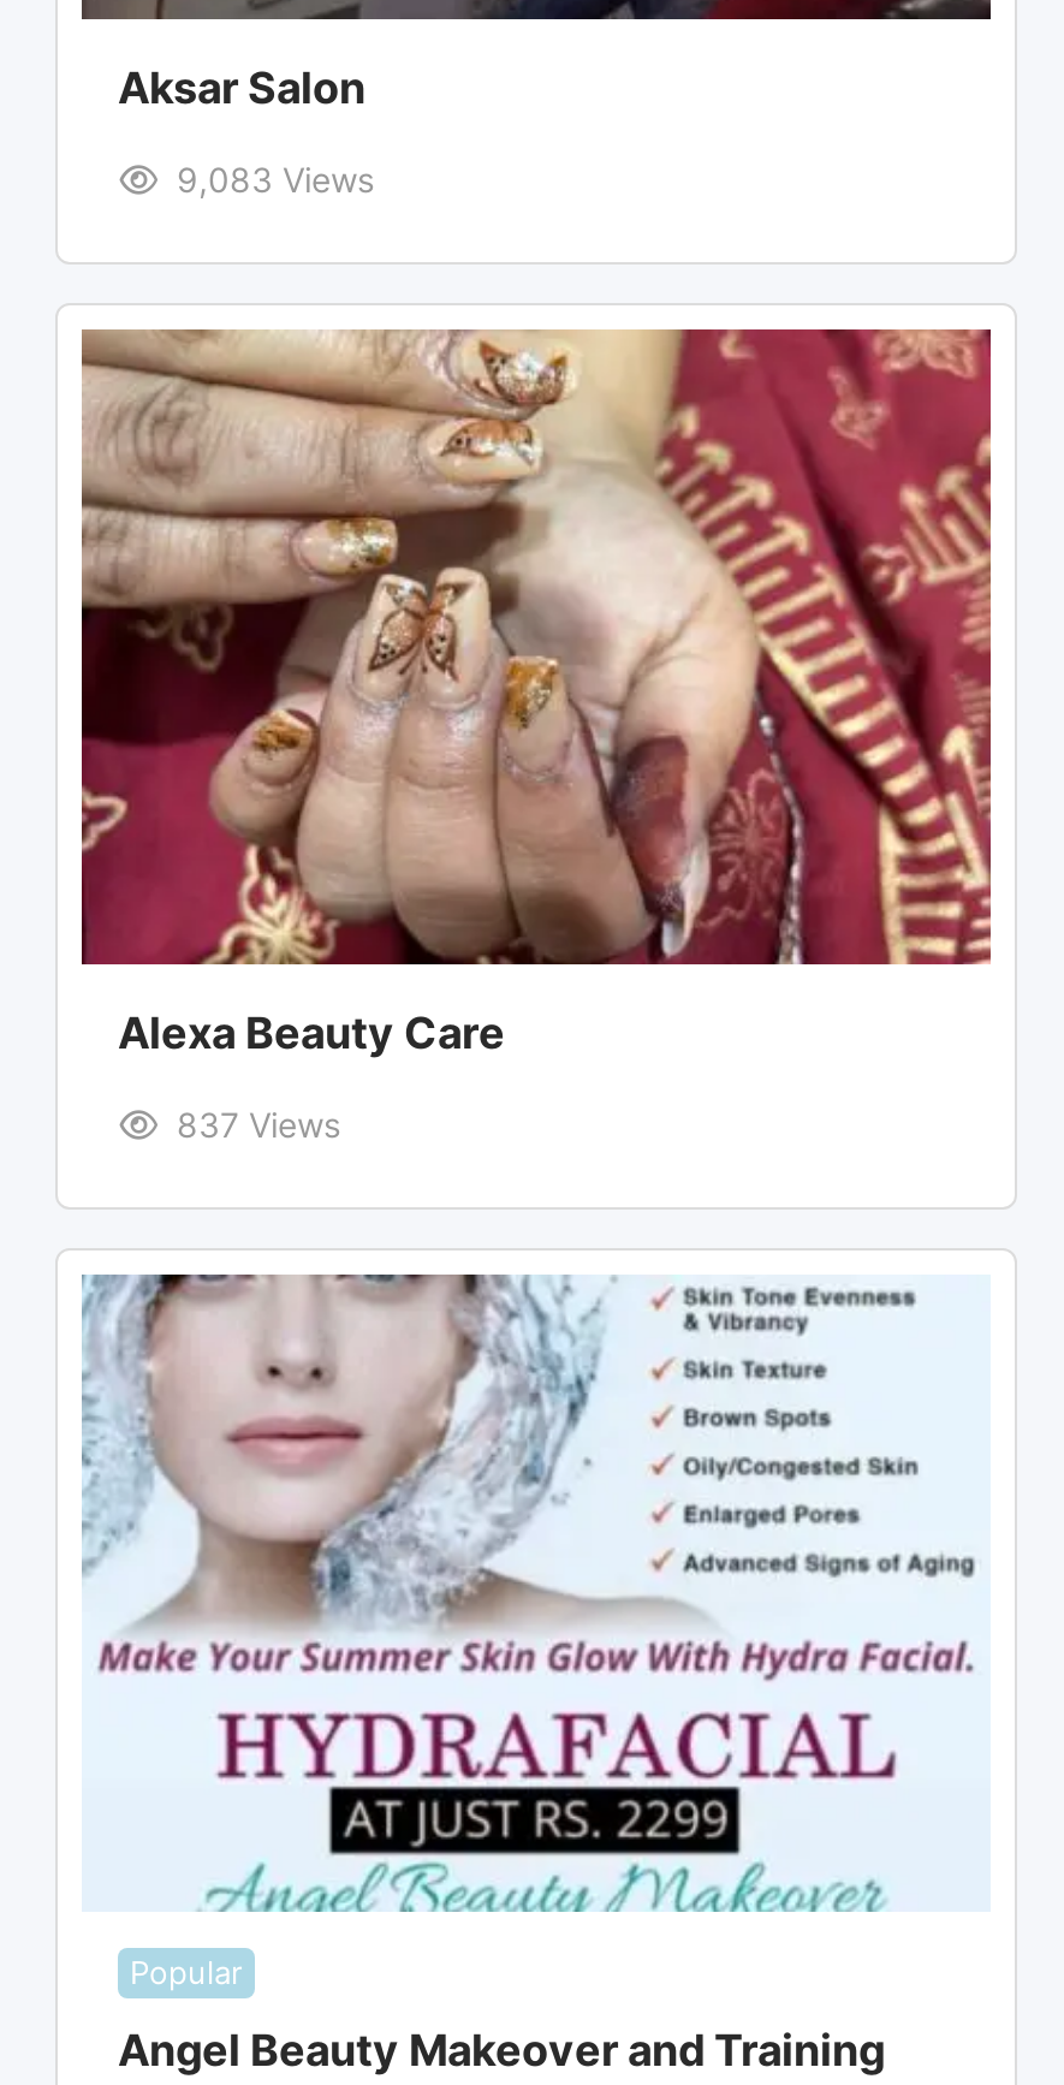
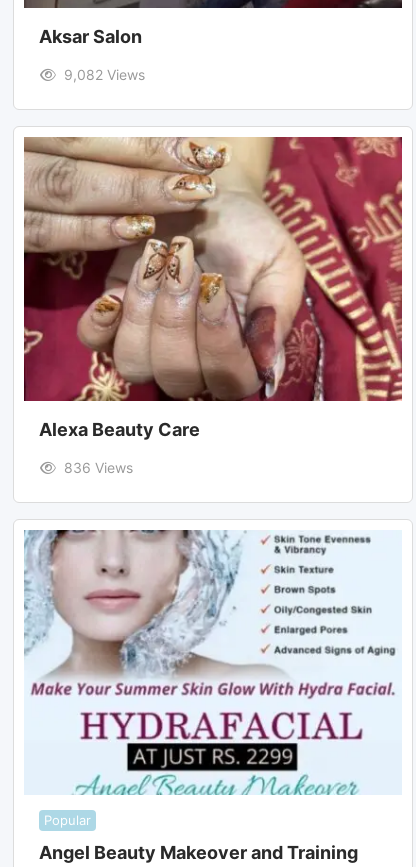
[177,158,374,199] 9,083 Views -> [63,66,144,83] 9,082 Views
[177,1104,340,1145] 837 Views -> [63,459,132,476] 836 Views

